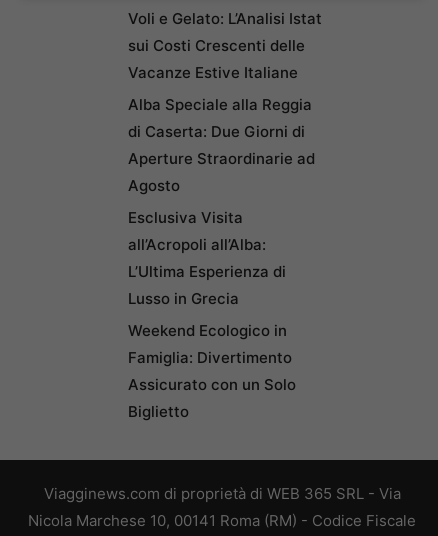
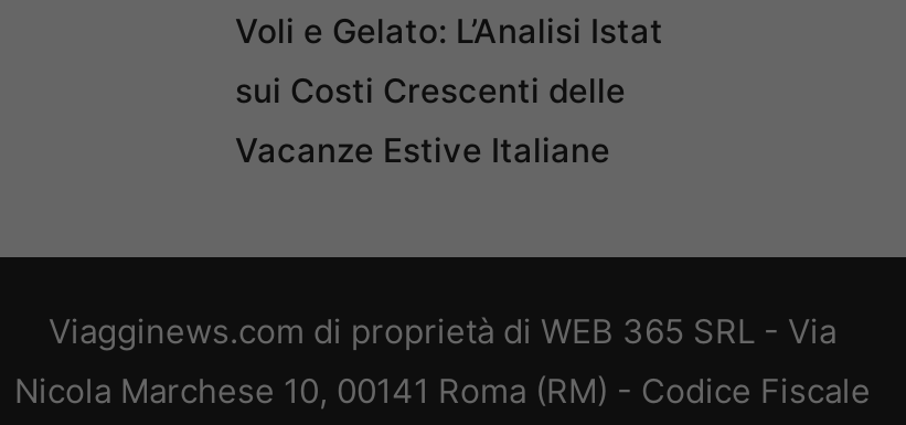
[128,95,315,421] Alba Speciale alla Reggia | di Caserta: Due Giorni di | Aperture Straordinarie ad | Agosto | Esclusiva Visita | all’Acropoli all’Alba: | L’Ultima Esperienza di | Lusso in Grecia | Weekend Ecologico in | Famiglia: Divertimento | Assicurato con un Solo | Biglietto -> none

